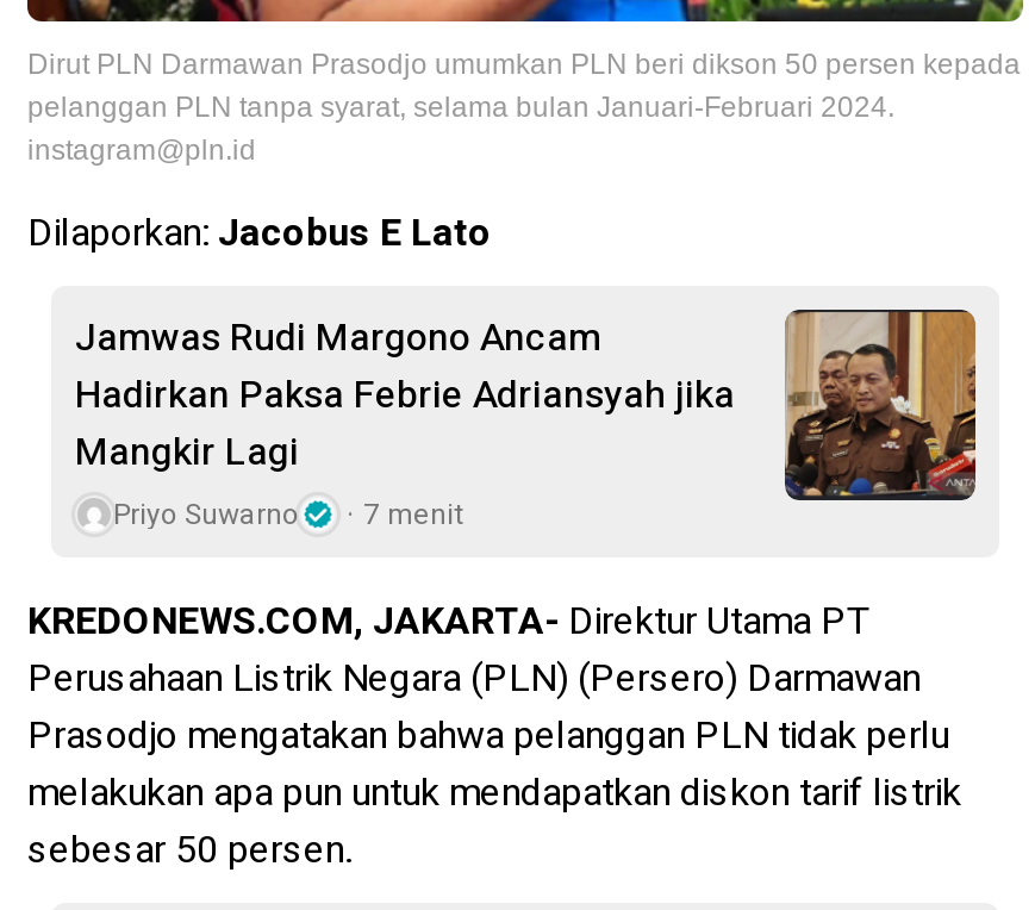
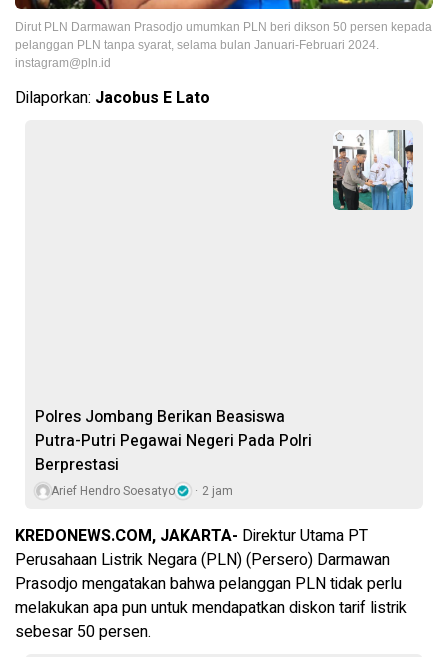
[75,310,735,536] Jamwas Rudi Margono Ancam | Hadirkan Paksa Febrie Adriansyah jika | Mangkir Lagi | Priyo Suwarno | 7 menit -> [35,405,312,500] Polres Jombang Berikan Beasiswa | Putra-Putri Pegawai Negeri Pada Polri | Berprestasi | Arief Hendro Soesatyo | 2 jam
[783,307,978,503] [image] -> [332,130,414,211] [image]

